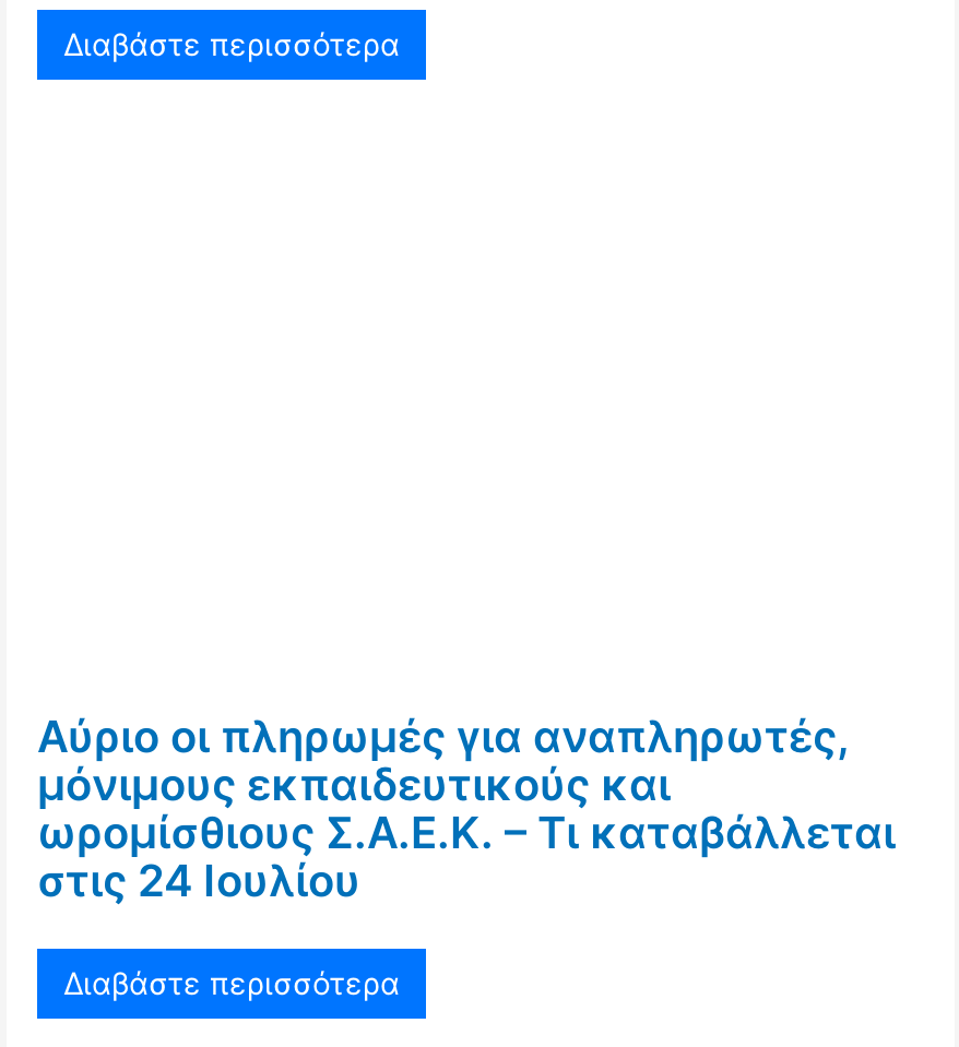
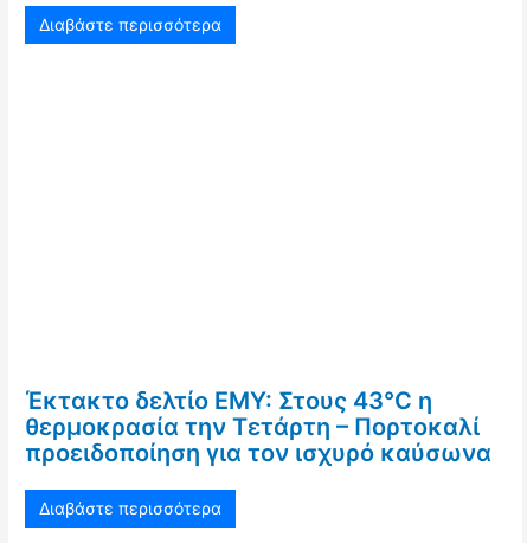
[37,710,896,906] Αύριο οι πληρωμές για αναπληρωτές, | μόνιμους εκπαιδευτικούς και | ωρομίσθιους Σ.Α.Ε.Κ. – Τι καταβάλλεται | στις 24 Ιουλίου -> [25,387,491,467] Έκτακτο δελτίο ΕΜΥ: Στους 43°C η | θερμοκρασία την Τετάρτη – Πορτοκαλί | προειδοποίηση για τον ισχυρό καύσωνα

